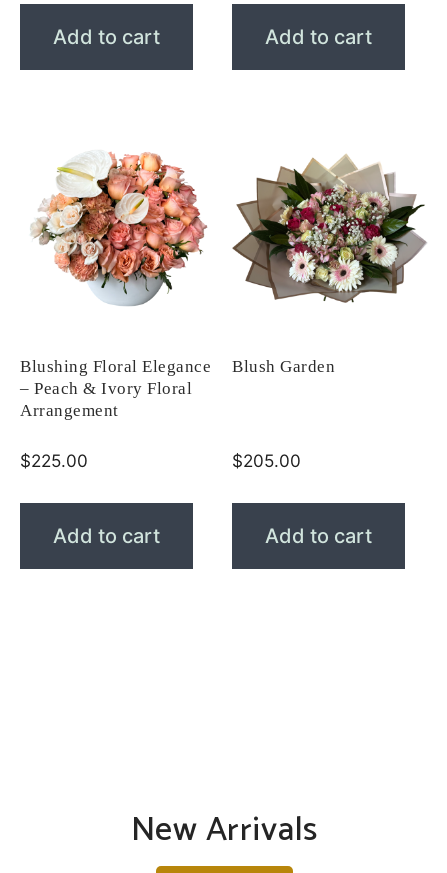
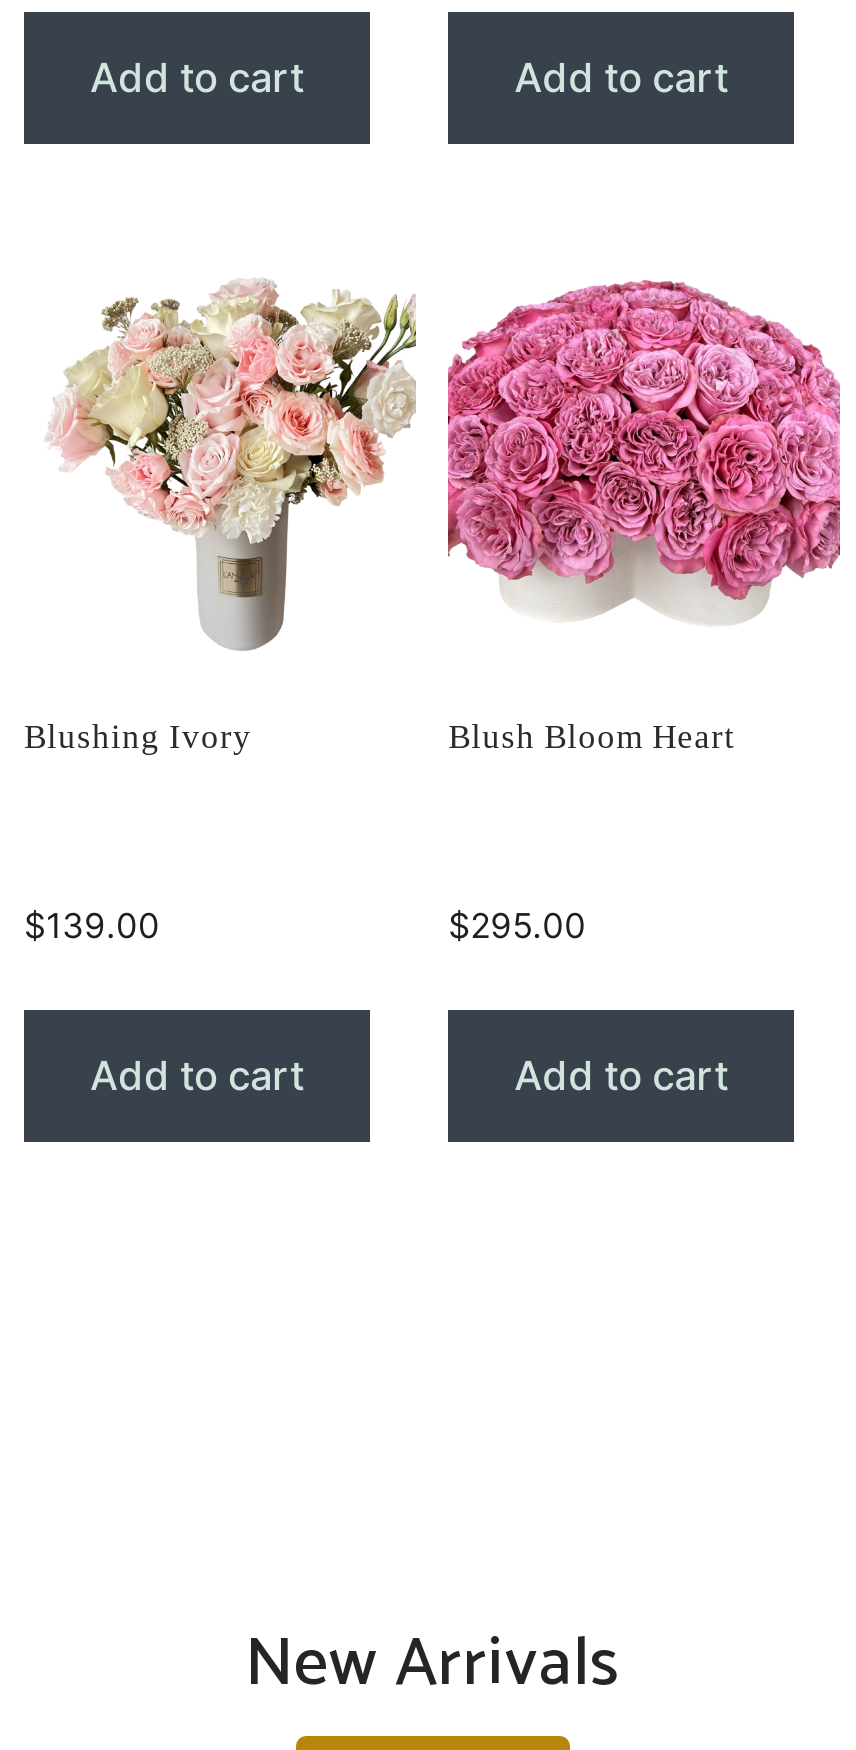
[20,139,216,420] [image] | Blushing Floral Elegance | – Peach & Ivory Floral | Arrangement -> [24,278,418,756] [image] | Blushing Ivory
[232,138,428,309] [image] -> [446,278,842,626] [image]
[232,357,335,376] Blush Garden -> [448,718,735,756] Blush Bloom Heart
[20,450,88,471] $225.00 -> [24,904,160,946] $139.00
[232,450,301,471] $205.00 -> [448,904,586,946] $295.00

